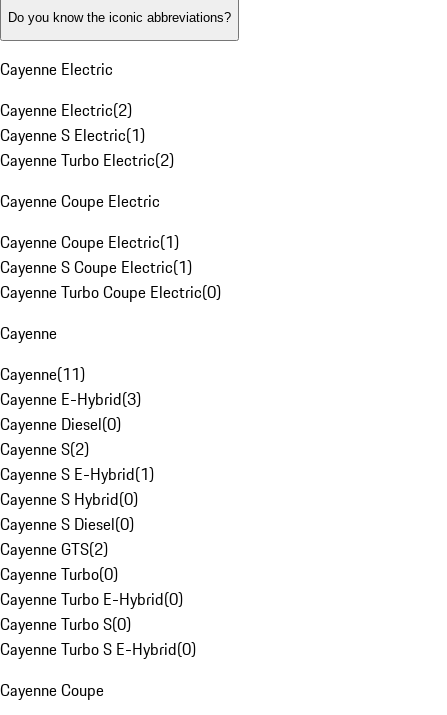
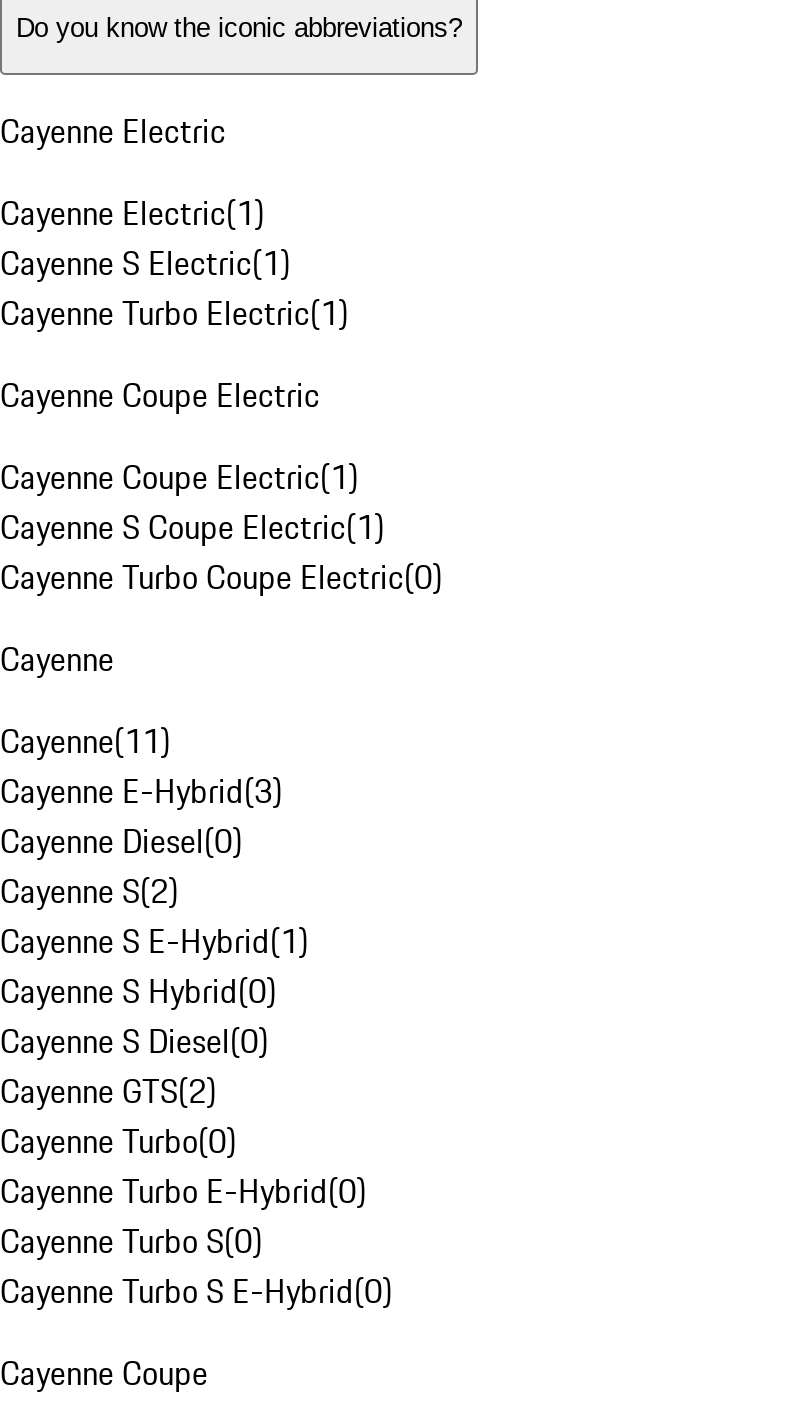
[0,98,132,122] Cayenne Electric(2) -> [0,189,264,237] Cayenne Electric(1)
[0,148,174,172] Cayenne Turbo Electric(2) -> [0,289,348,337] Cayenne Turbo Electric(1)

